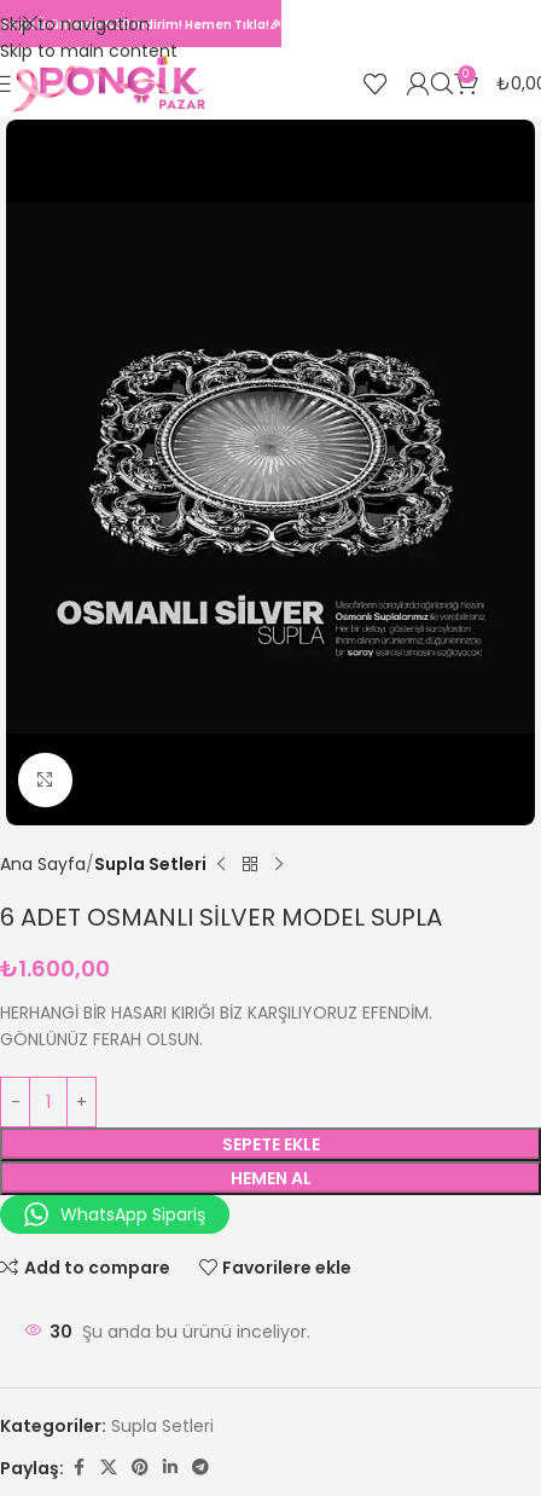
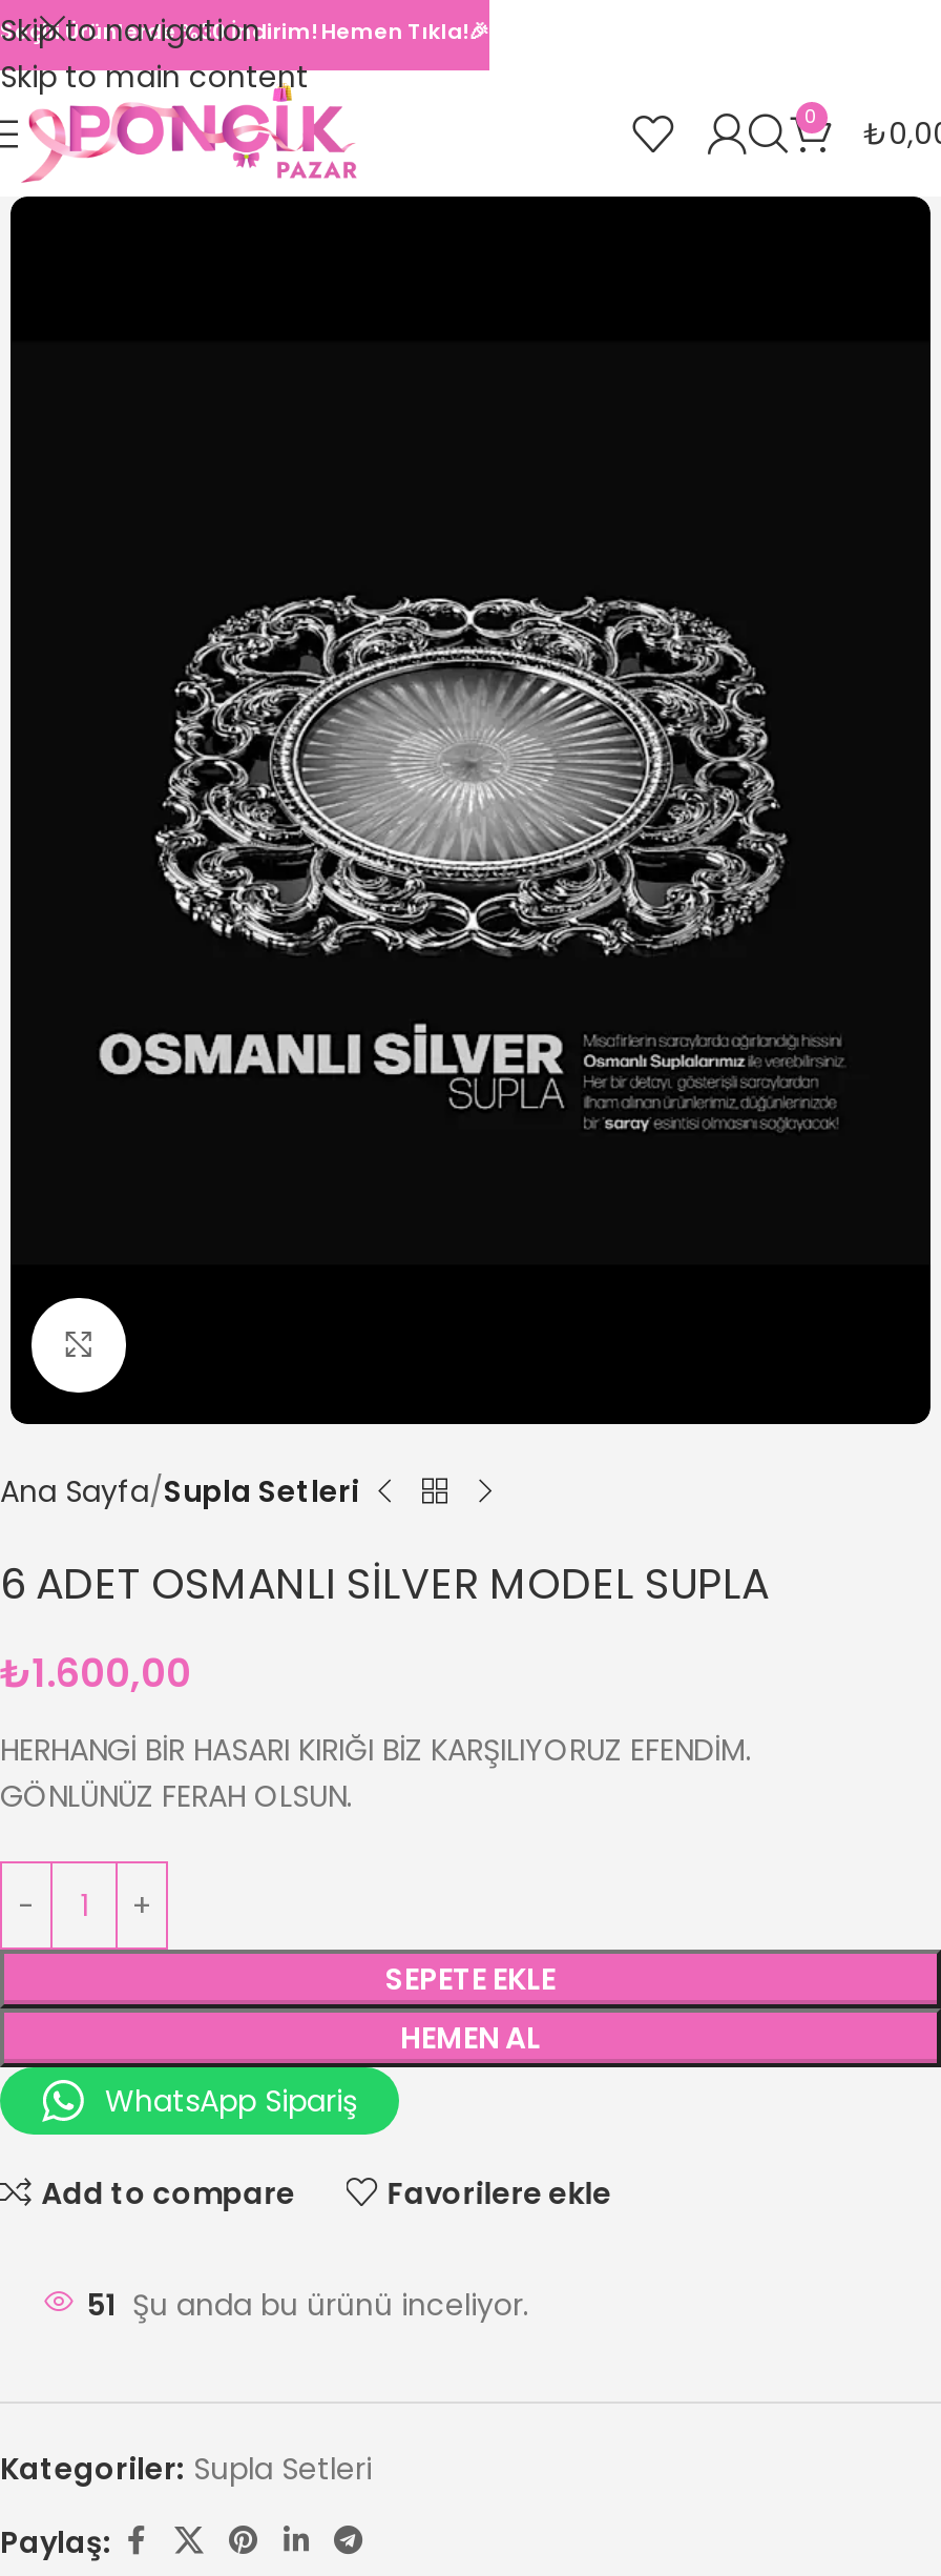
[50,1320,310,1344] 30 Şu anda bu ürünü inceliyor. -> [86,2284,529,2326] 51 Şu anda bu ürünü inceliyor.

